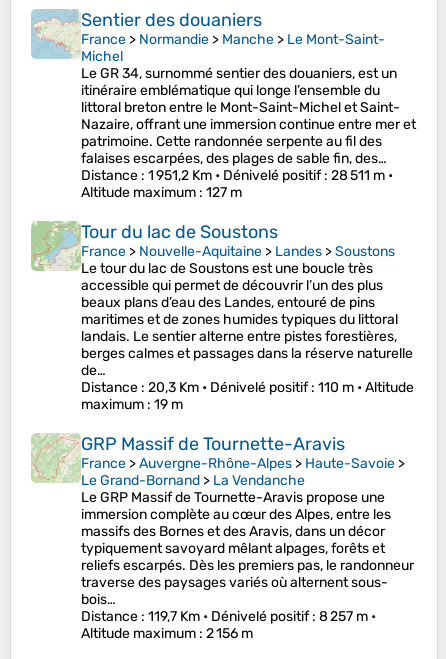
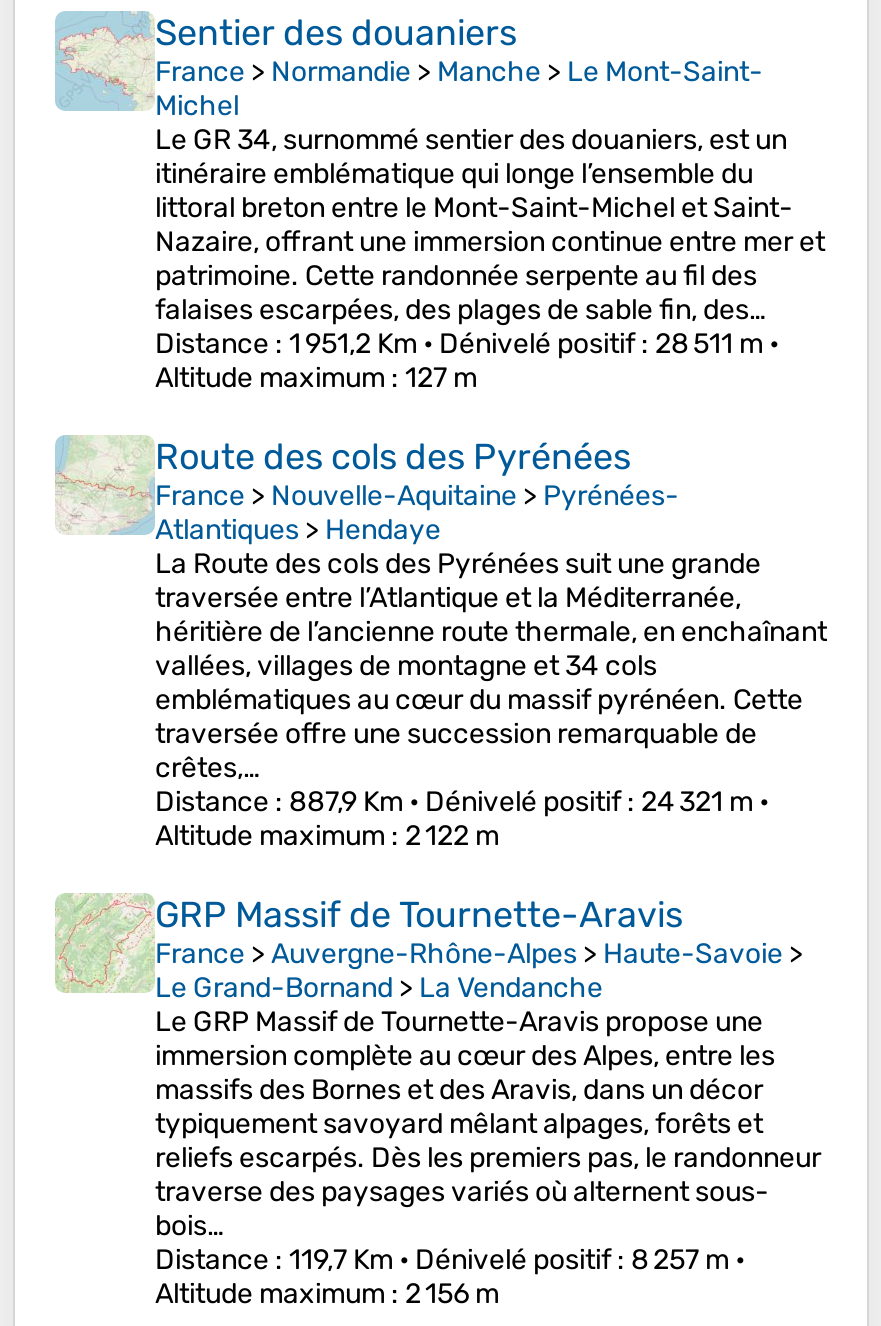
[31,221,414,413] [image] | Tour du lac de Soustons | France > Nouvelle-Aquitaine > Landes > Soustons | Le tour du lac de Soustons est une boucle très | accessible qui permet de découvrir l’un des plus | beaux plans d’eau des Landes, entouré de pins | maritimes et de zones humides typiques du littoral | landais. Le sentier alterne entre pistes forestières, | berges calmes et passages dans la réserve naturelle | de… | Distance: 20,3 Km • Dénivelé positif: 110 m • Altitude | maximum: 19 m -> [53,435,827,853] [image] | Route des cols des Pyrénées | France > Nouvelle-Aquitaine > Pyrénées- | Atlantiques > Hendaye | La Route des cols des Pyrénées suit une grande | traversée entre l’Atlantique et la Méditerranée, | héritière de l’ancienne route thermale, en enchaînant | vallées, villages de montagne et 34 cols | emblématiques au cœur du massif pyrénéen. Cette | traversée offre une succession remarquable de | crêtes,… | Distance: 887,9 Km • Dénivelé positif: 24 321 m • | Altitude maximum: 2 122 m

